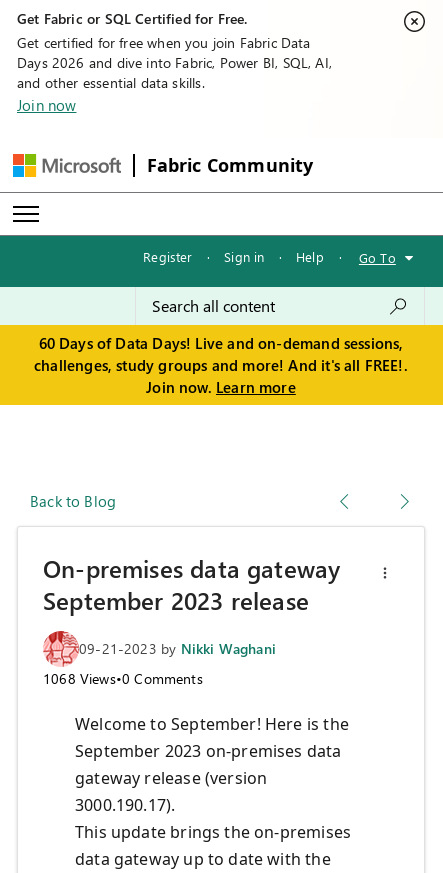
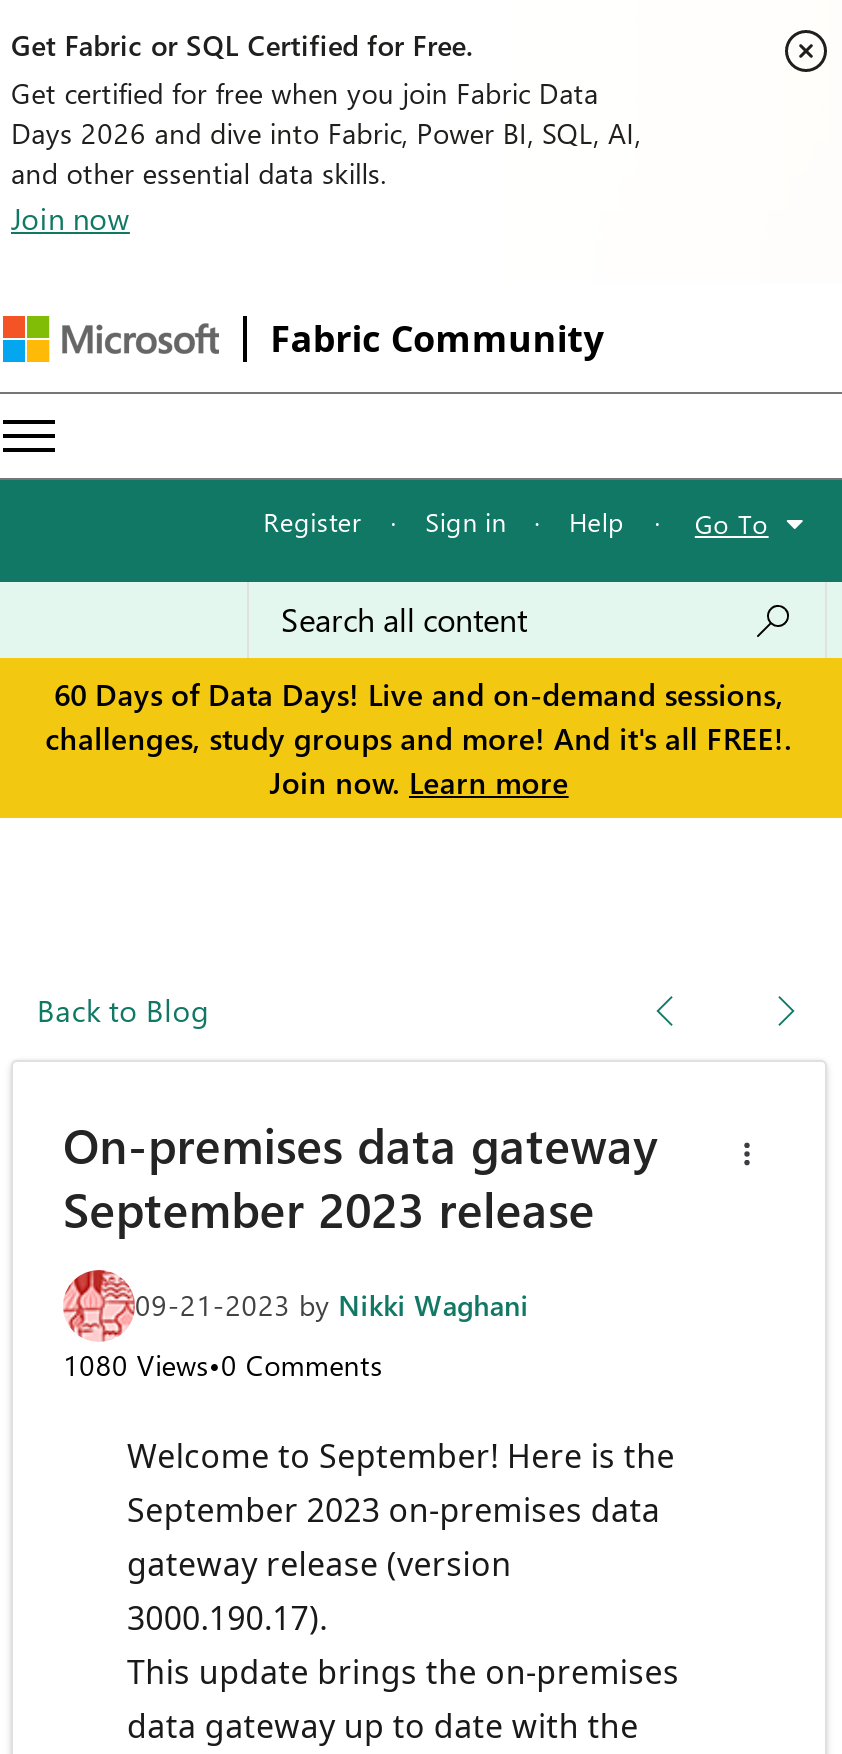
[43,669,203,688] 1068 Views•0 Comments -> [63,1347,383,1385] 1080 Views•0 Comments

